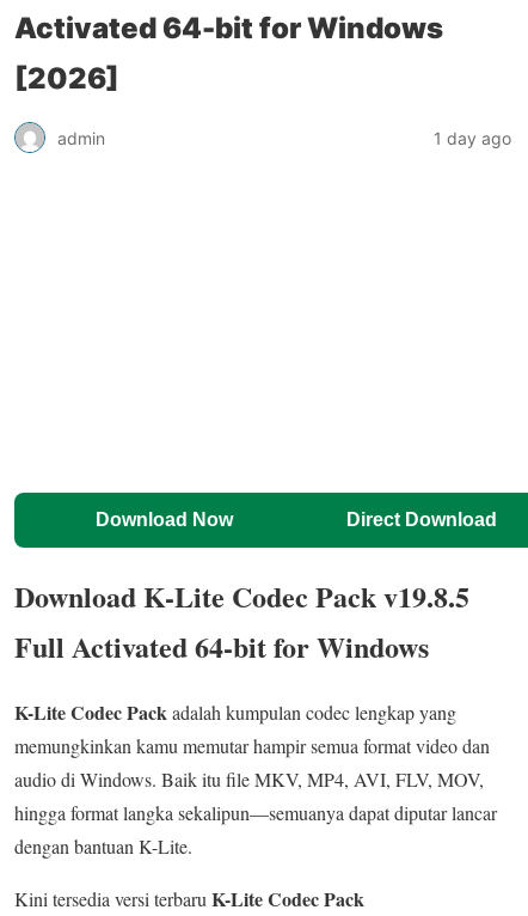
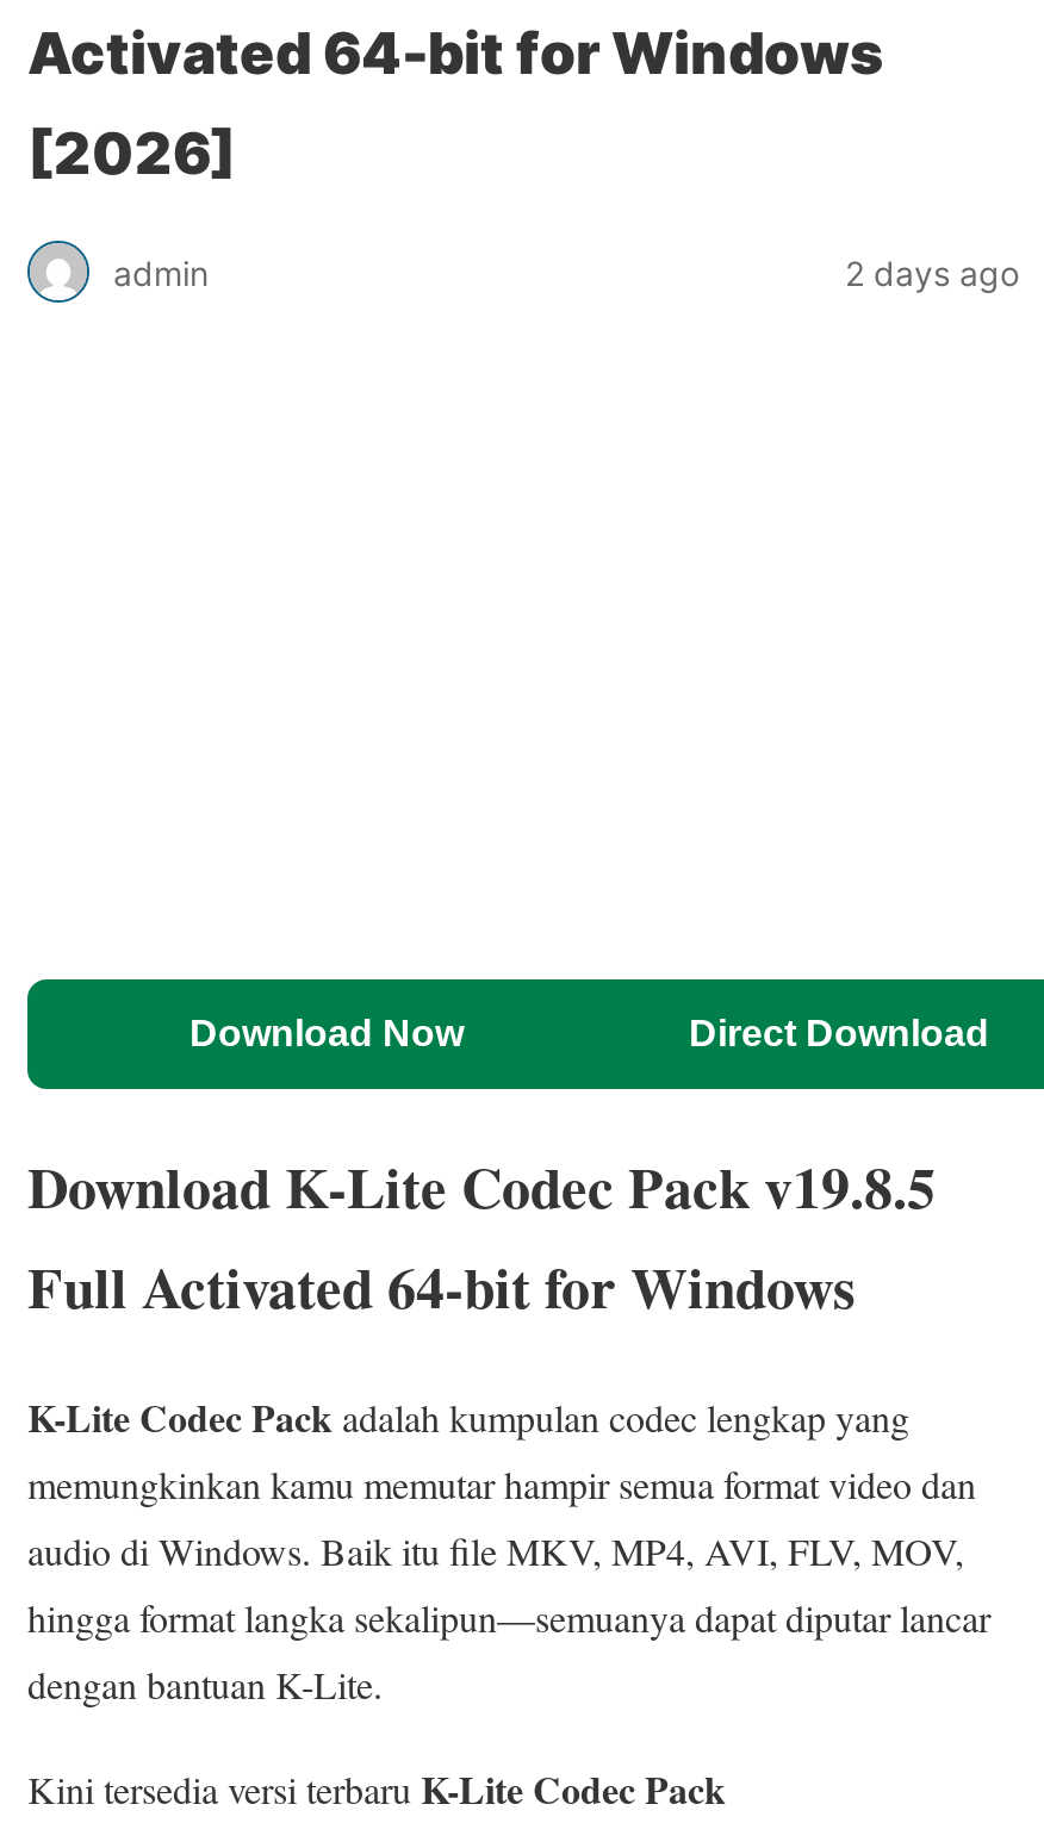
[434,127,511,148] 1 day ago -> [845,251,1019,292] 2 days ago

